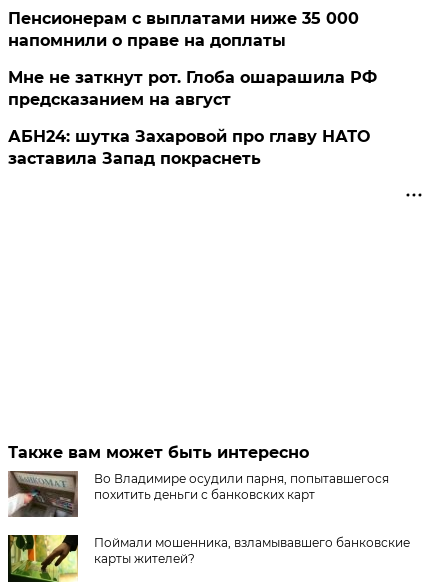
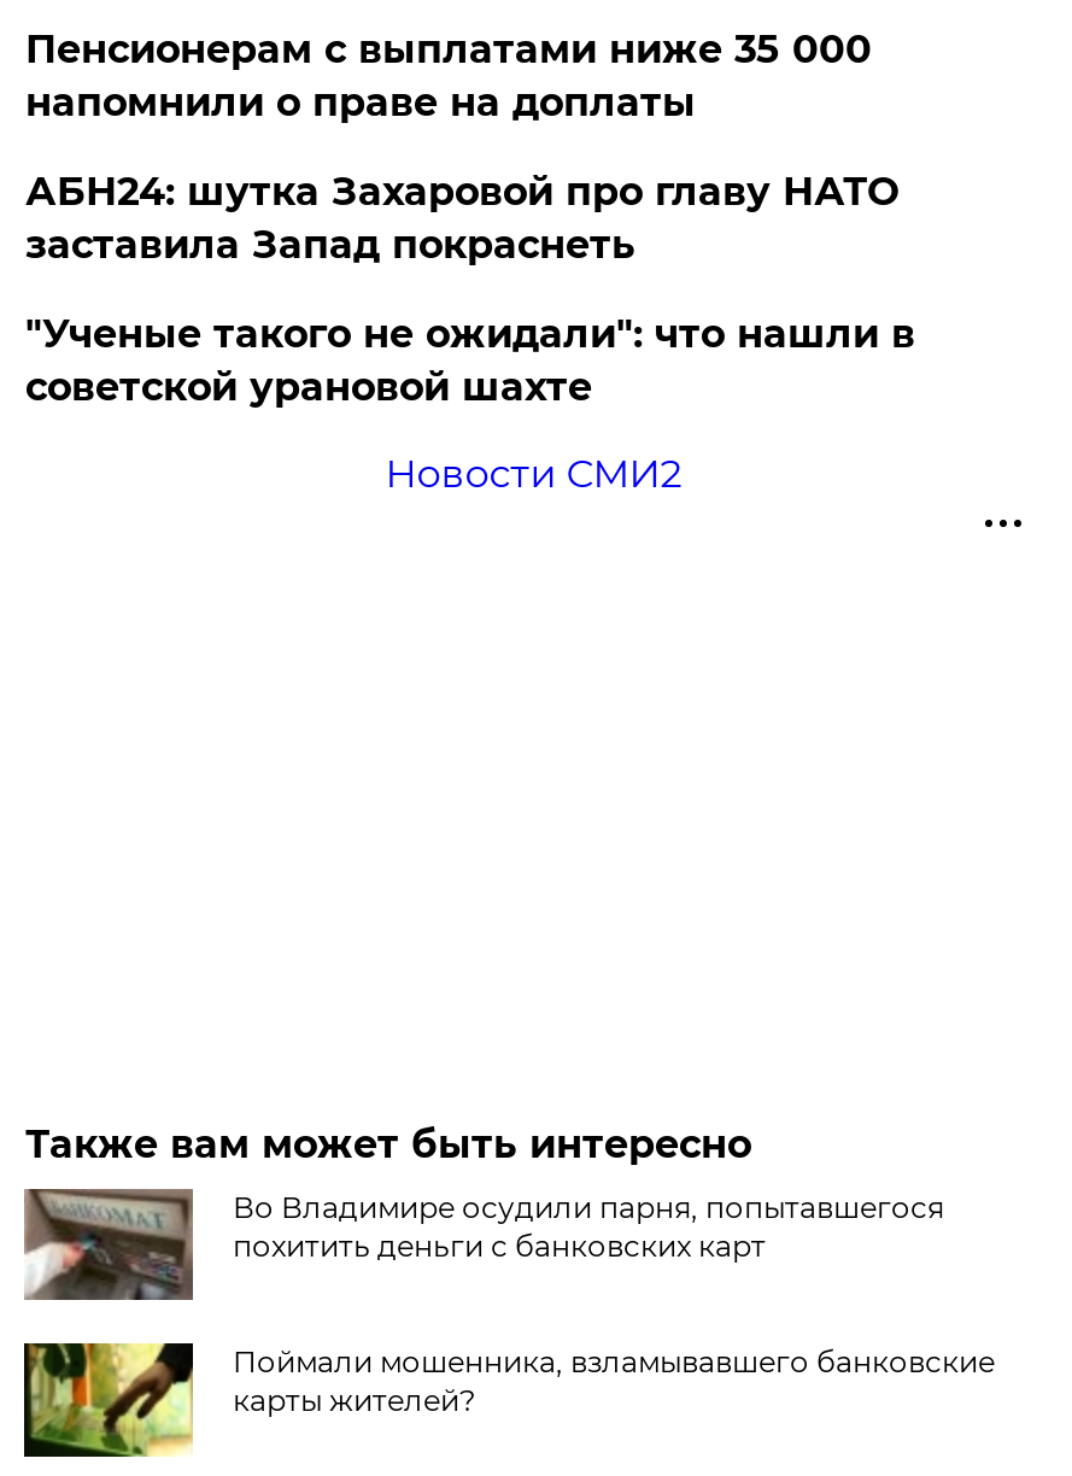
[8,68,377,109] Мне не заткнут рот. Глоба ошарашила РФ | предсказанием на август -> none
moved [8,127,370,168] -> [25,169,898,267]: АБН24: шутка Захаровой про главу НАТО | заставила Запад покраснеть
none -> [25,311,915,497] "Ученые такого не ожидали": что нашли в | советской урановой шахте | Новости СМИ2

